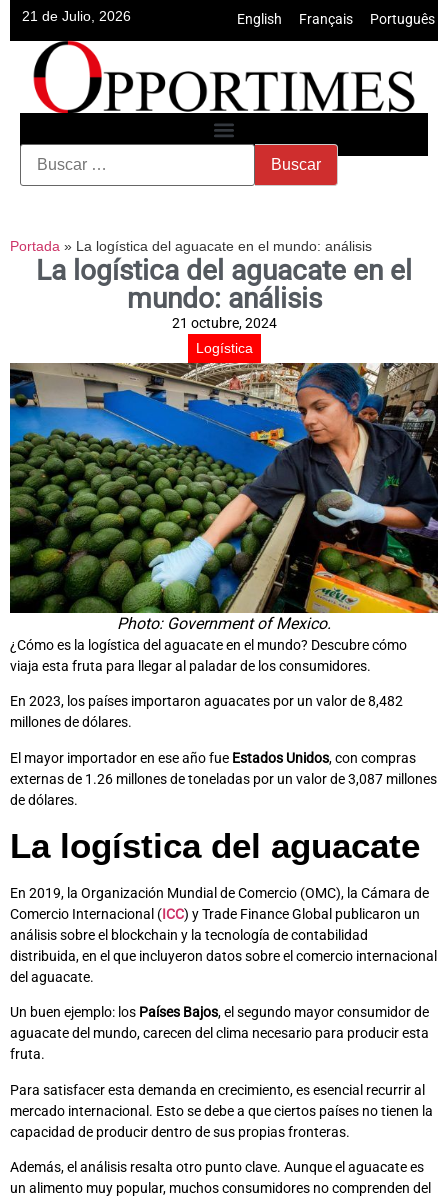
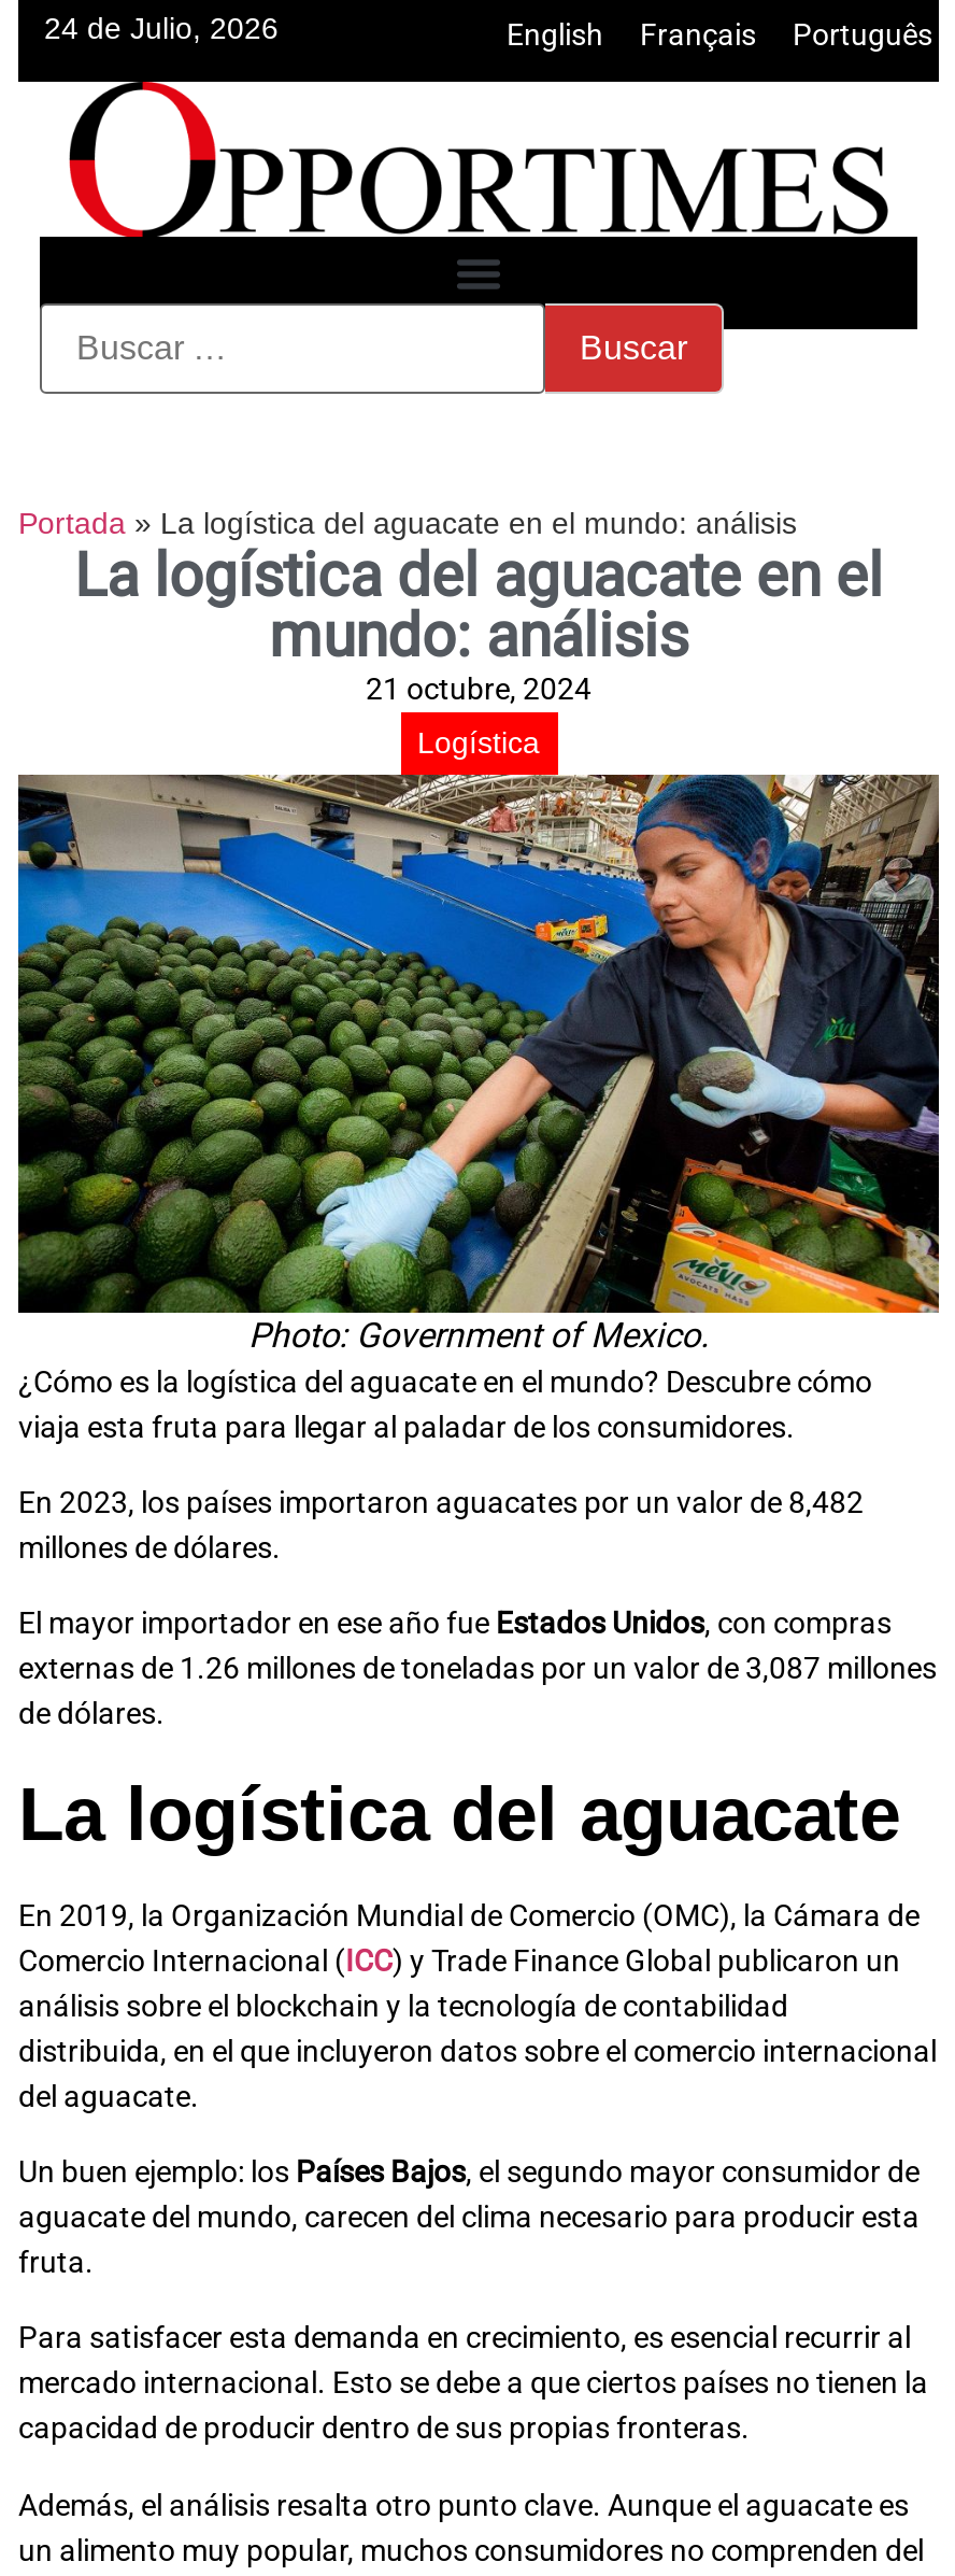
[22,8,131,24] 21 de Julio, 2026 -> [44,11,279,45] 24 de Julio, 2026

